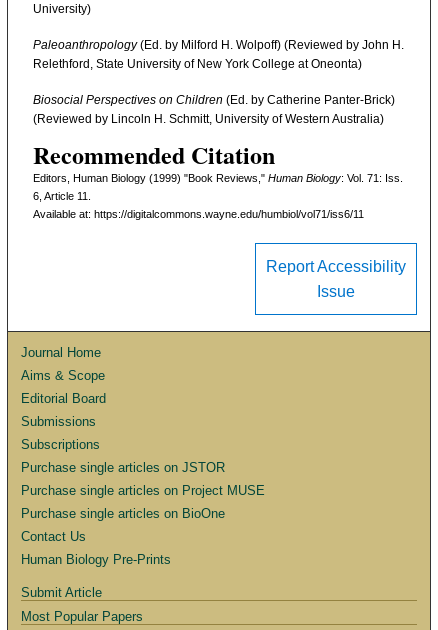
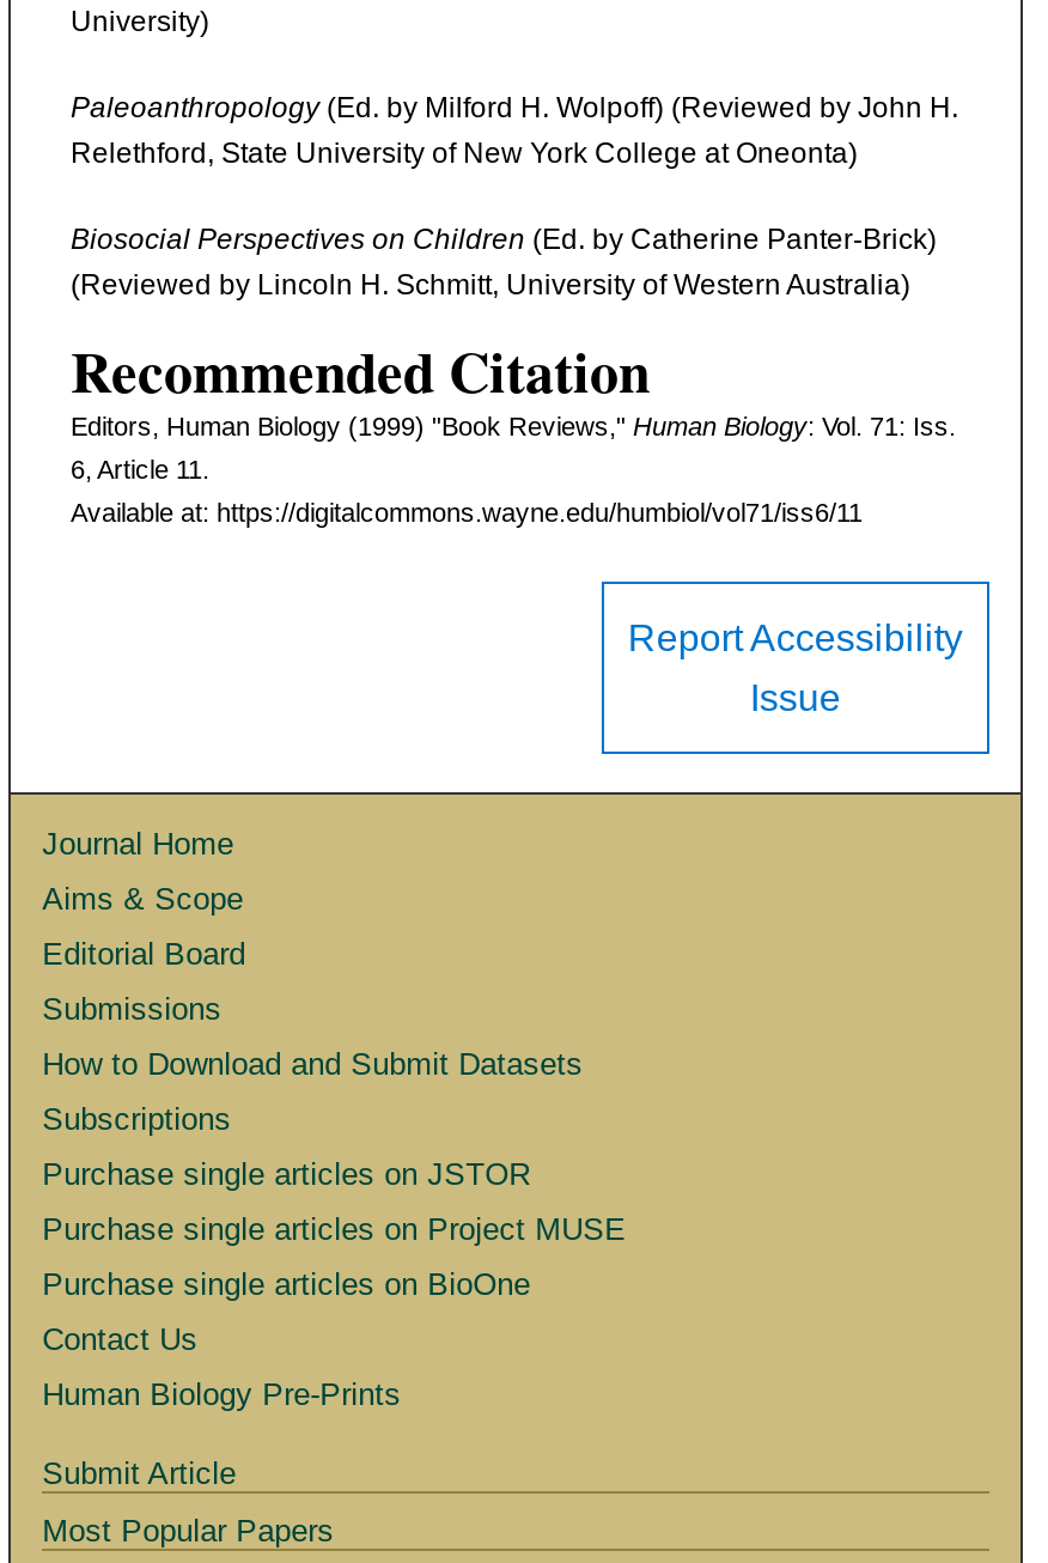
none -> [42,1047,583,1083] How to Download and Submit Datasets

